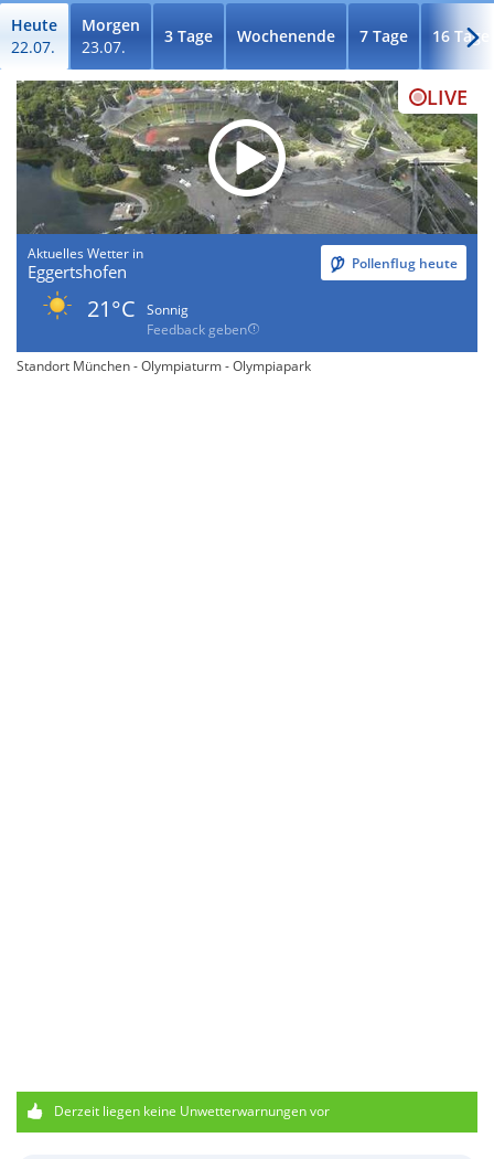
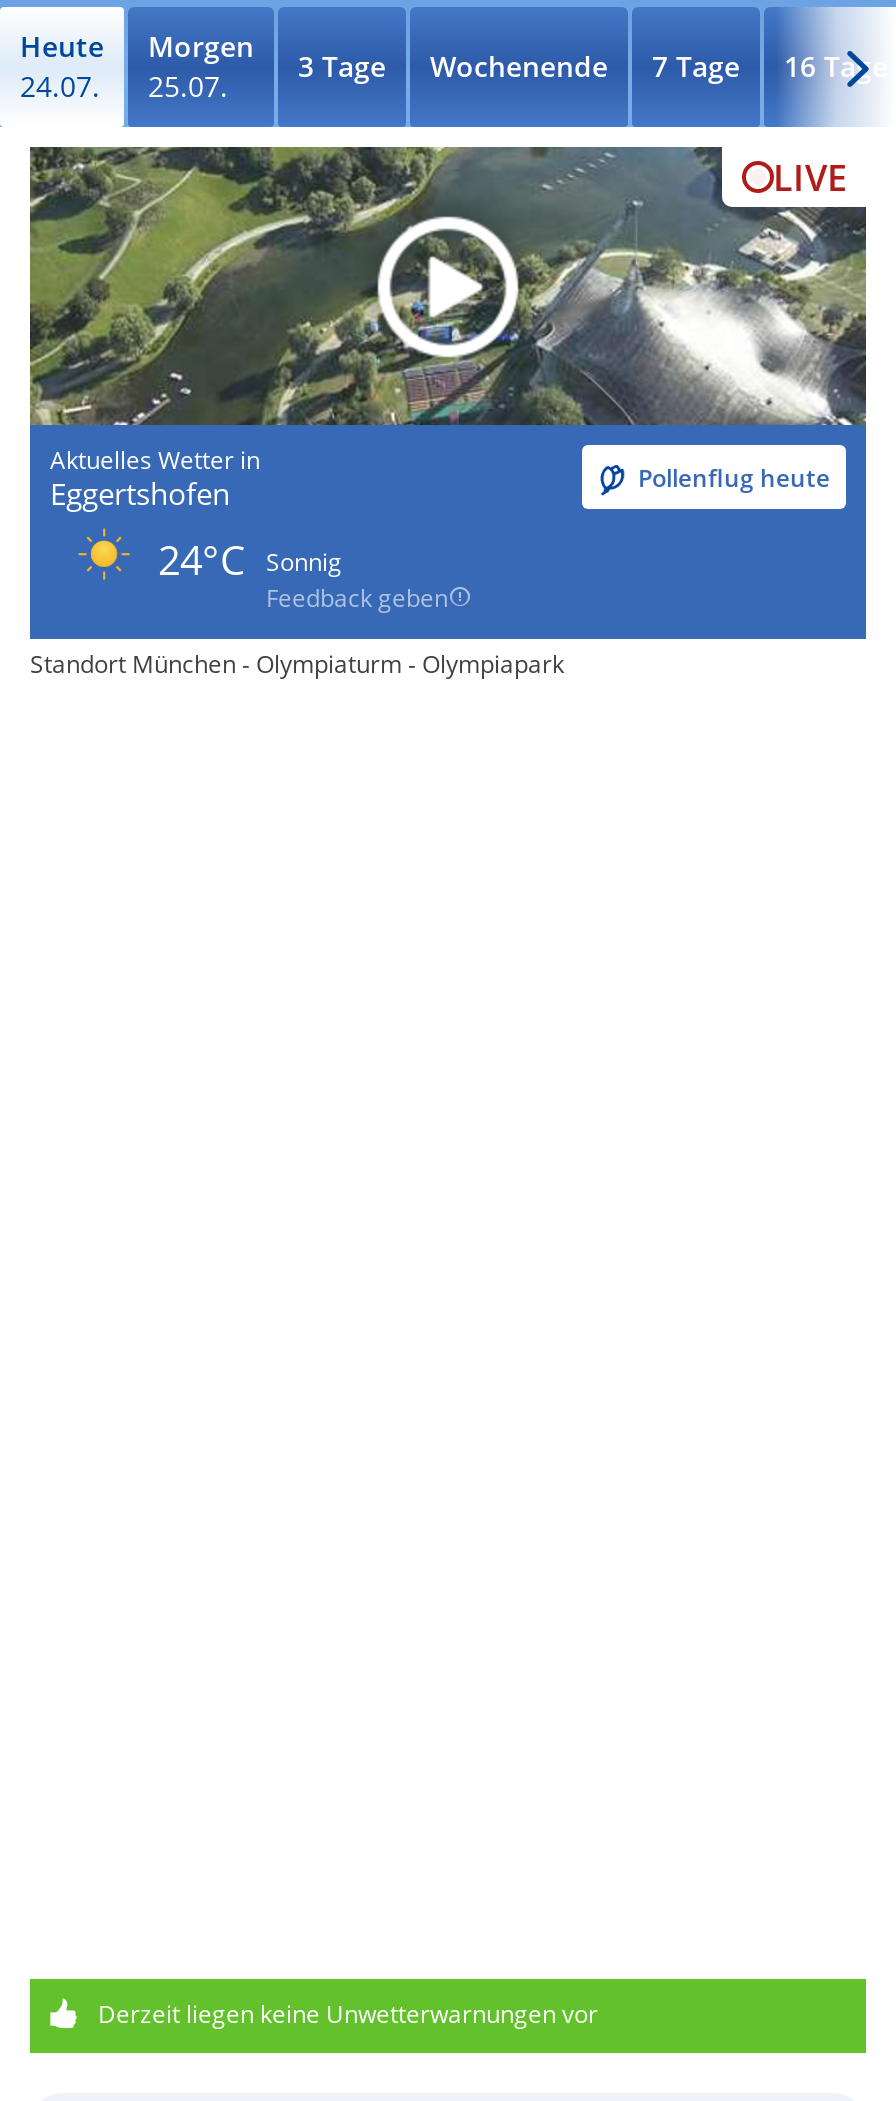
[11,36,55,57] 22.07. -> [20,67,100,105] 24.07.
[82,36,126,57] 23.07. -> [148,67,228,105] 25.07.
[17,79,477,235] [image] -> [30,145,866,427] [image]
[87,294,189,324] 21°C Sonnig -> [158,534,342,588] 24°C Sonnig

